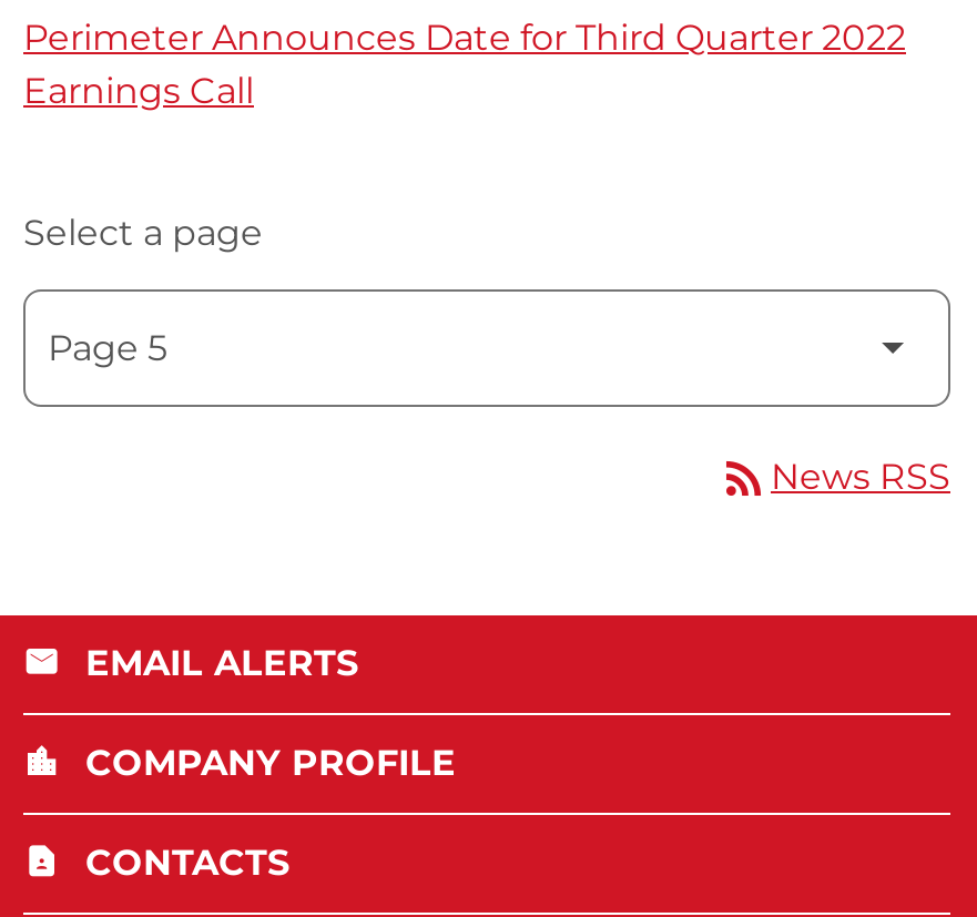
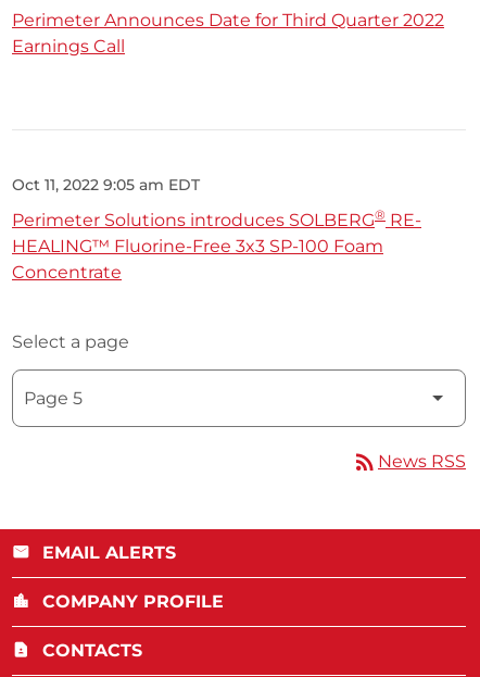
none -> [12,175,421,283] Oct 11, 2022 9:05 am EDT | Perimeter Solutions introduces SOLBERG® RE- | HEALING™ Fluorine-Free 3x3 SP-100 Foam | Concentrate

